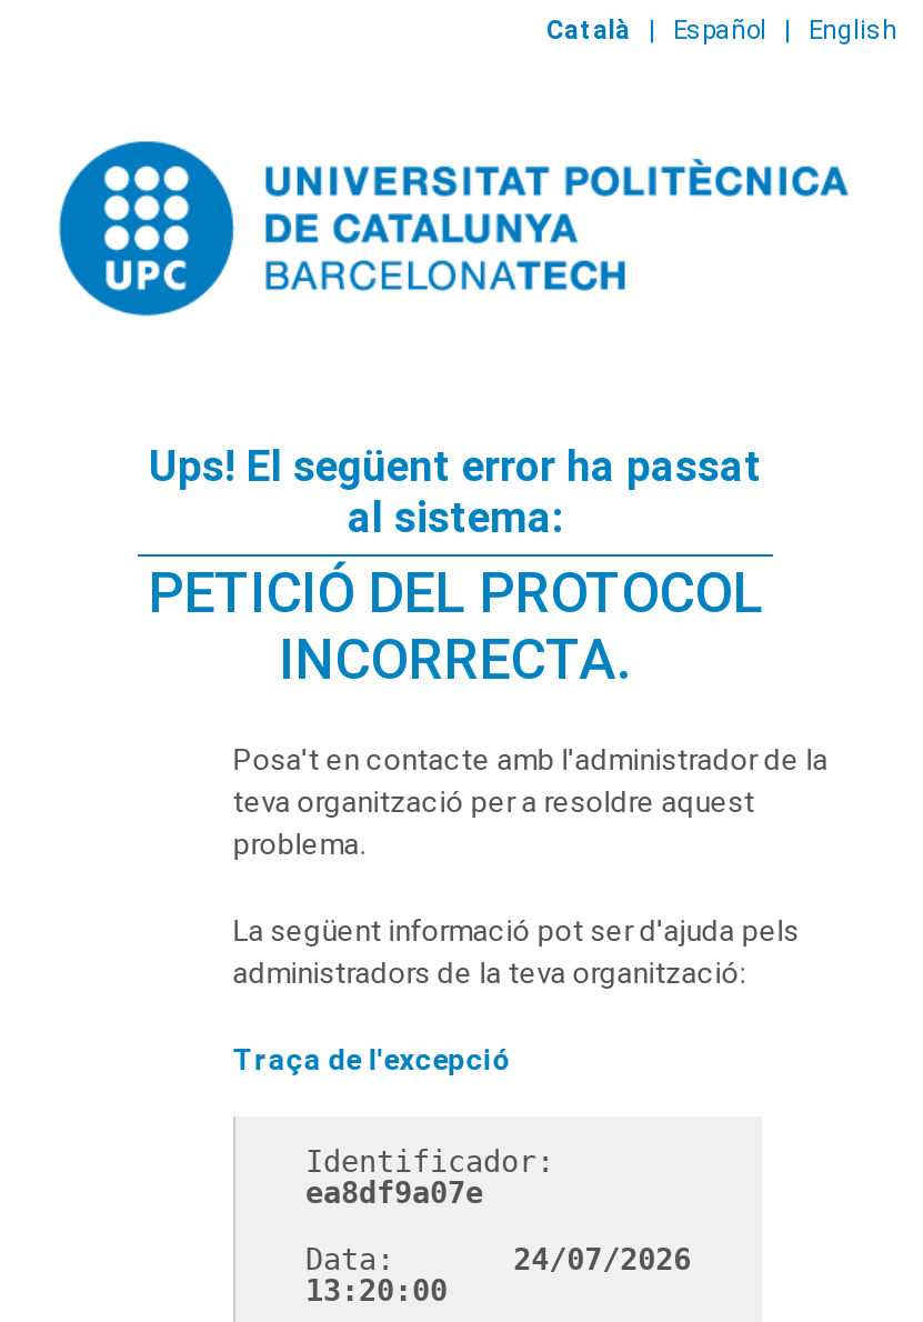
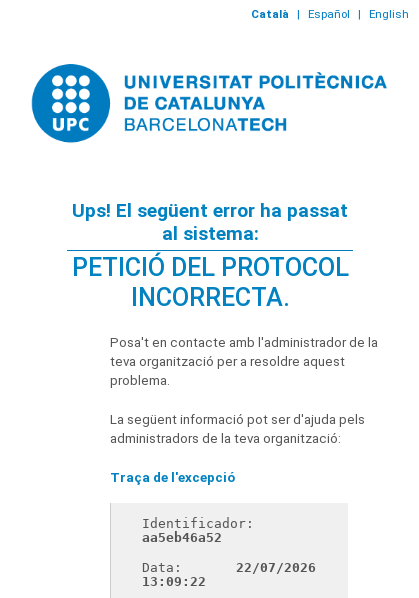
[305,1177,483,1210] ea8df9a07e -> [142,530,222,545] aa5eb46a52
[305,1244,691,1277] Data: 24/07/2026 -> [142,560,316,575] Data: 22/07/2026
[305,1275,448,1308] 13:20:00 -> [142,574,206,589] 13:09:22

